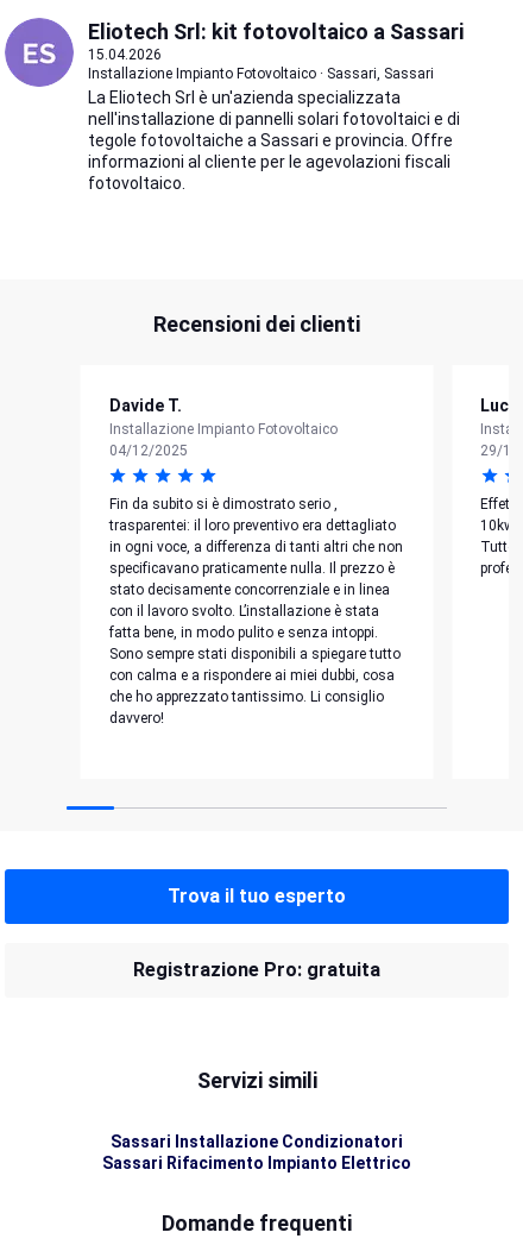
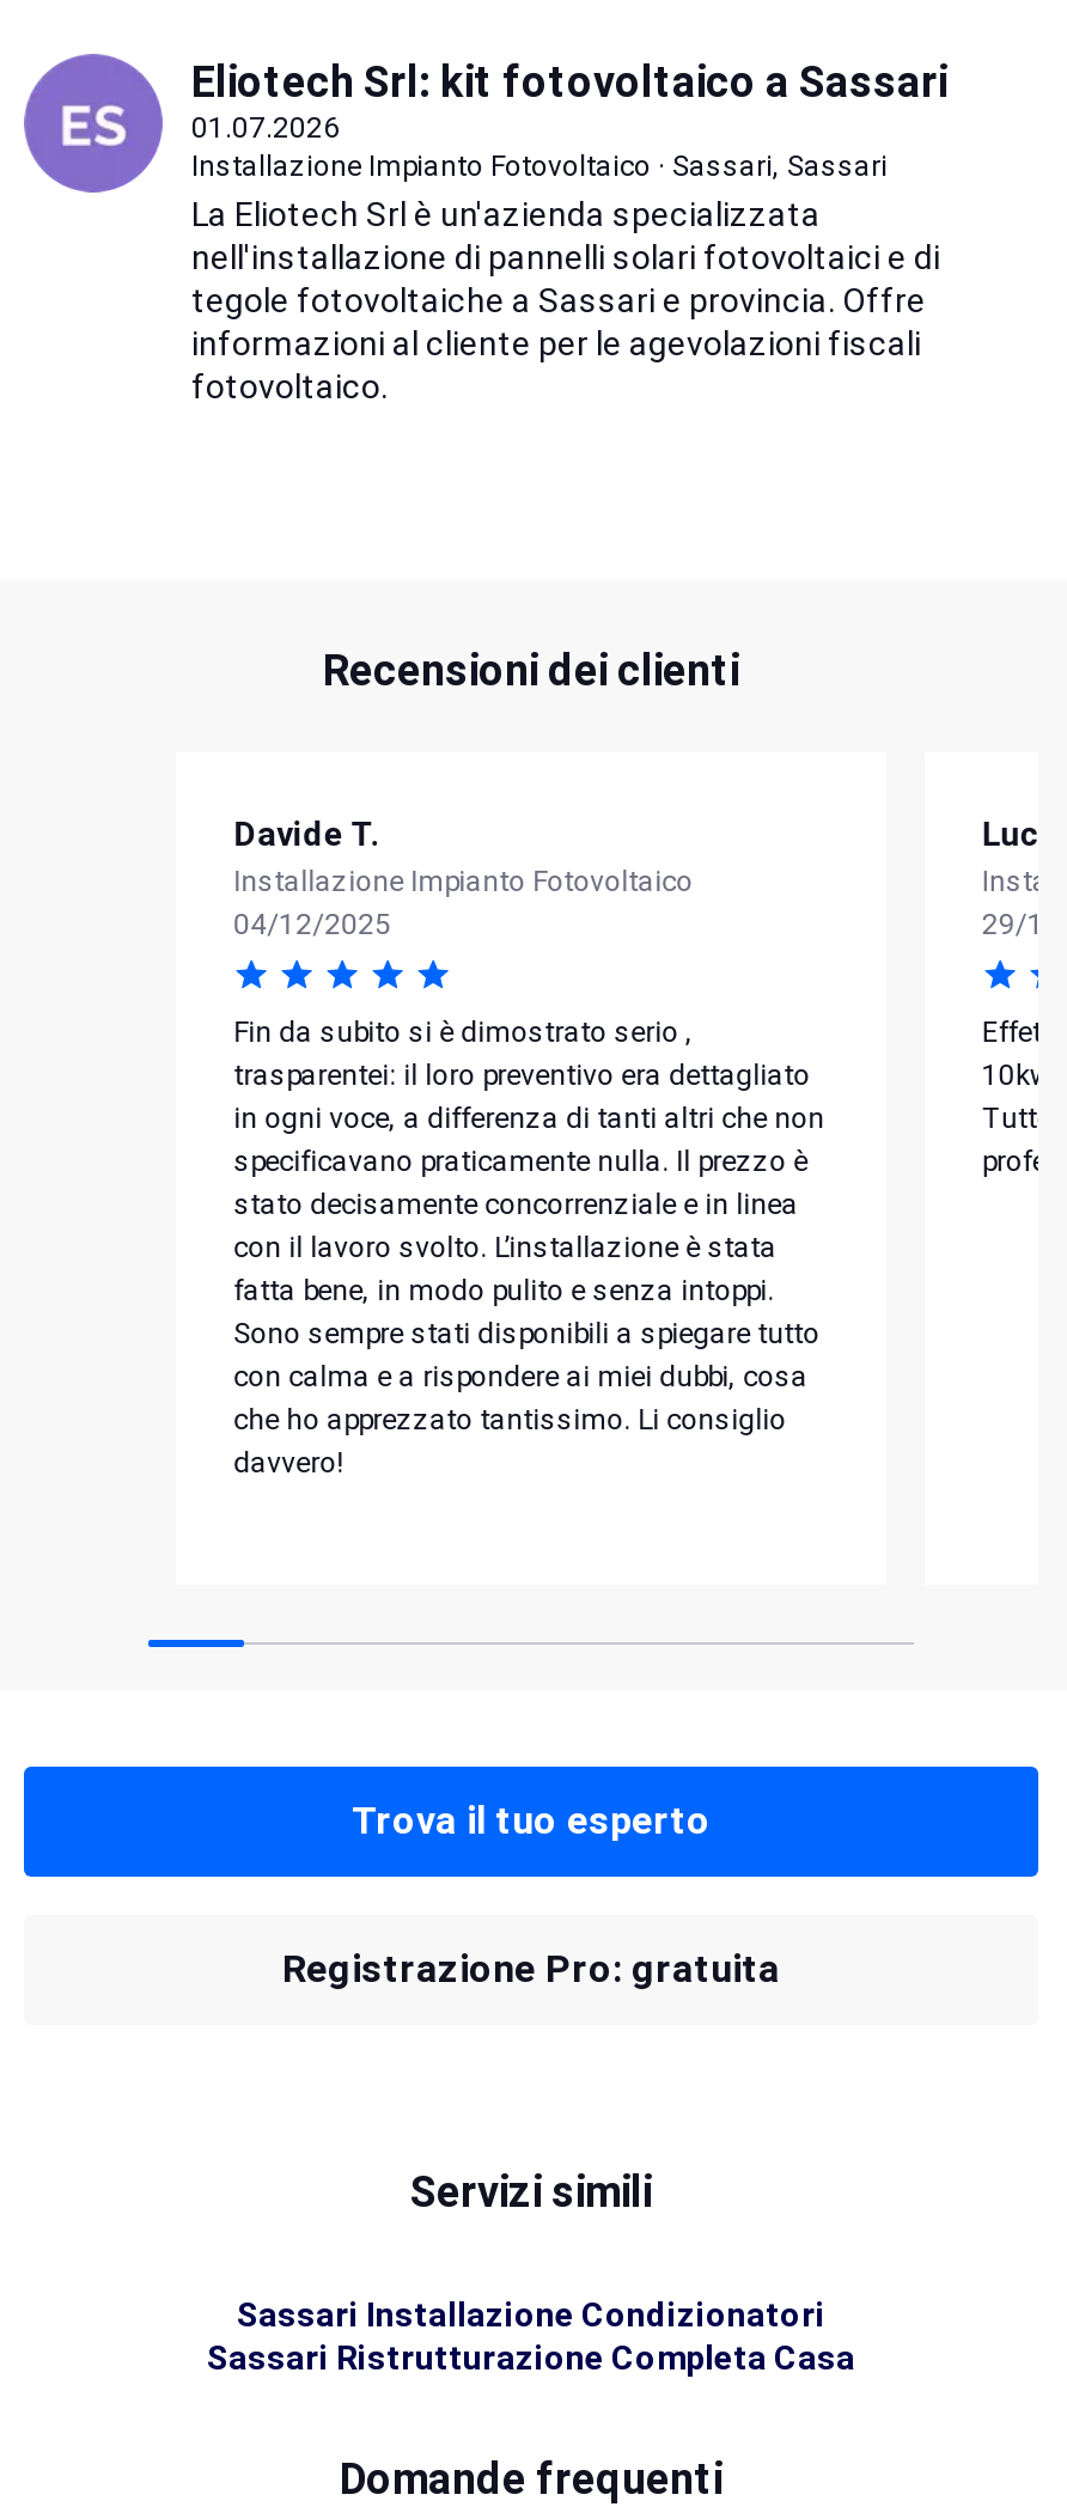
[88,46,162,63] 15.04.2026 -> [191,111,340,144] 01.07.2026
[102,1153,411,1172] Sassari Rifacimento Impianto Elettrico -> [207,2338,855,2376] Sassari Ristrutturazione Completa Casa

